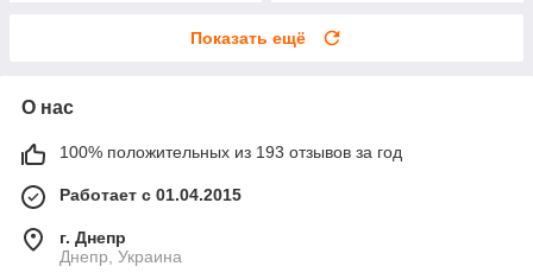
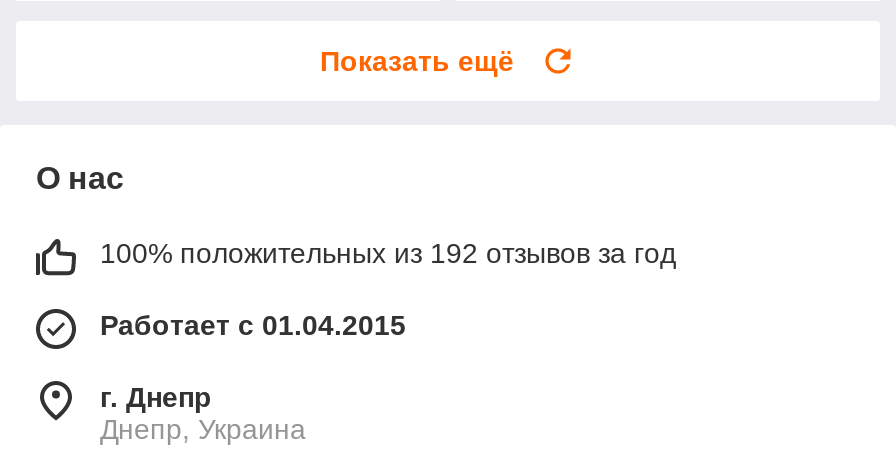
[59,143,402,162] 100% положительных из 193 отзывов за год -> [100,238,676,270] 100% положительных из 192 отзывов за год

